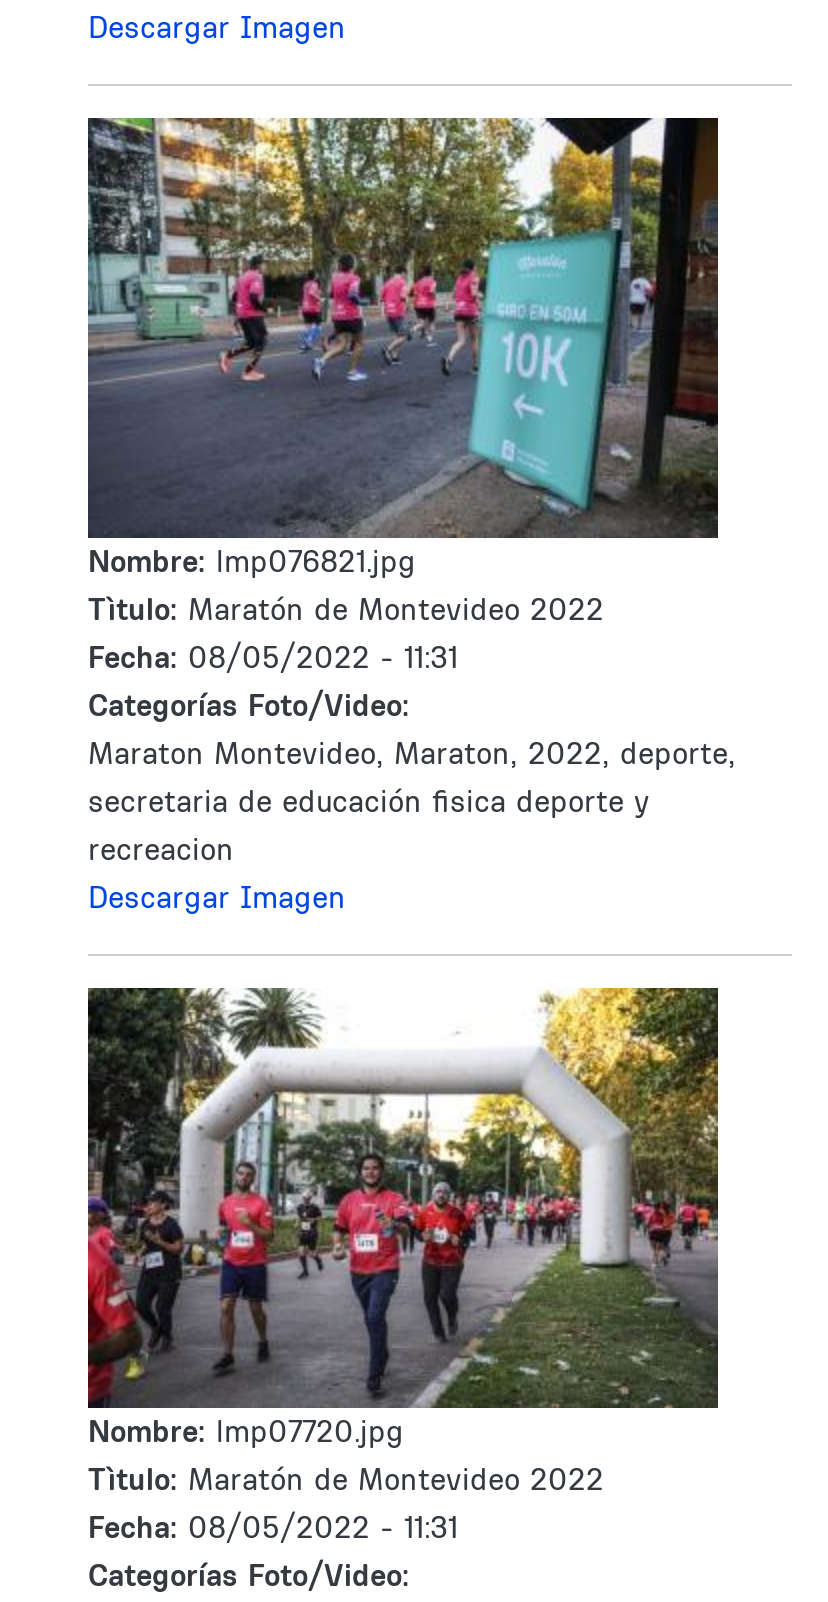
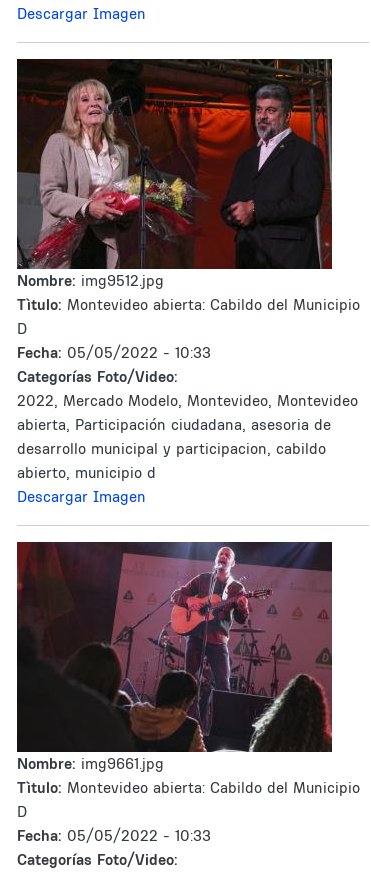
[86,116,718,676] [image] | Nombre: lmp076821.jpg | Tìtulo: Maratón de Montevideo 2022 | Fecha: 08/05/2022 - 11:31 -> [16,58,360,362] [image] | Nombre: img9512.jpg | Tìtulo: Montevideo abierta: Cabildo del Municipio | D | Fecha: 05/05/2022 - 10:33
[88,734,736,868] Maraton Montevideo, Maraton, 2022, deporte, | secretaria de educación fisica deporte y | recreacion -> [17,391,358,482] 2022, Mercado Modelo, Montevideo, Montevideo | abierta, Participación ciudadana, asesoria de | desarrollo municipal y participacion, cabildo | abierto, municipio d
[86,986,720,1546] [image] | Nombre: lmp07720.jpg | Tìtulo: Maratón de Montevideo 2022 | Fecha: 08/05/2022 - 11:31 -> [16,541,360,845] [image] | Nombre: img9661.jpg | Tìtulo: Montevideo abierta: Cabildo del Municipio | D | Fecha: 05/05/2022 - 10:33

